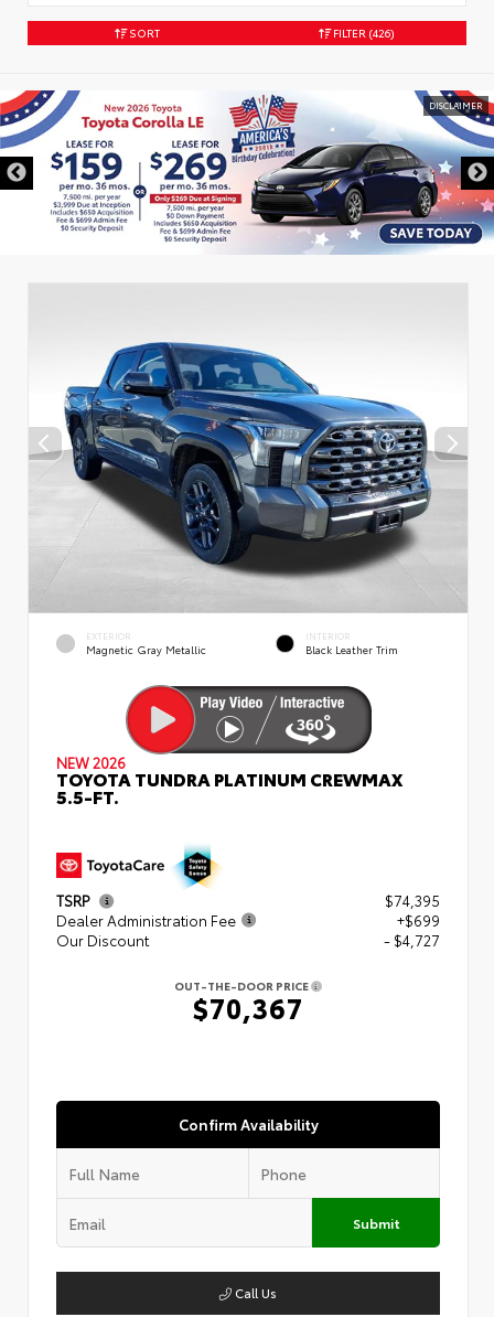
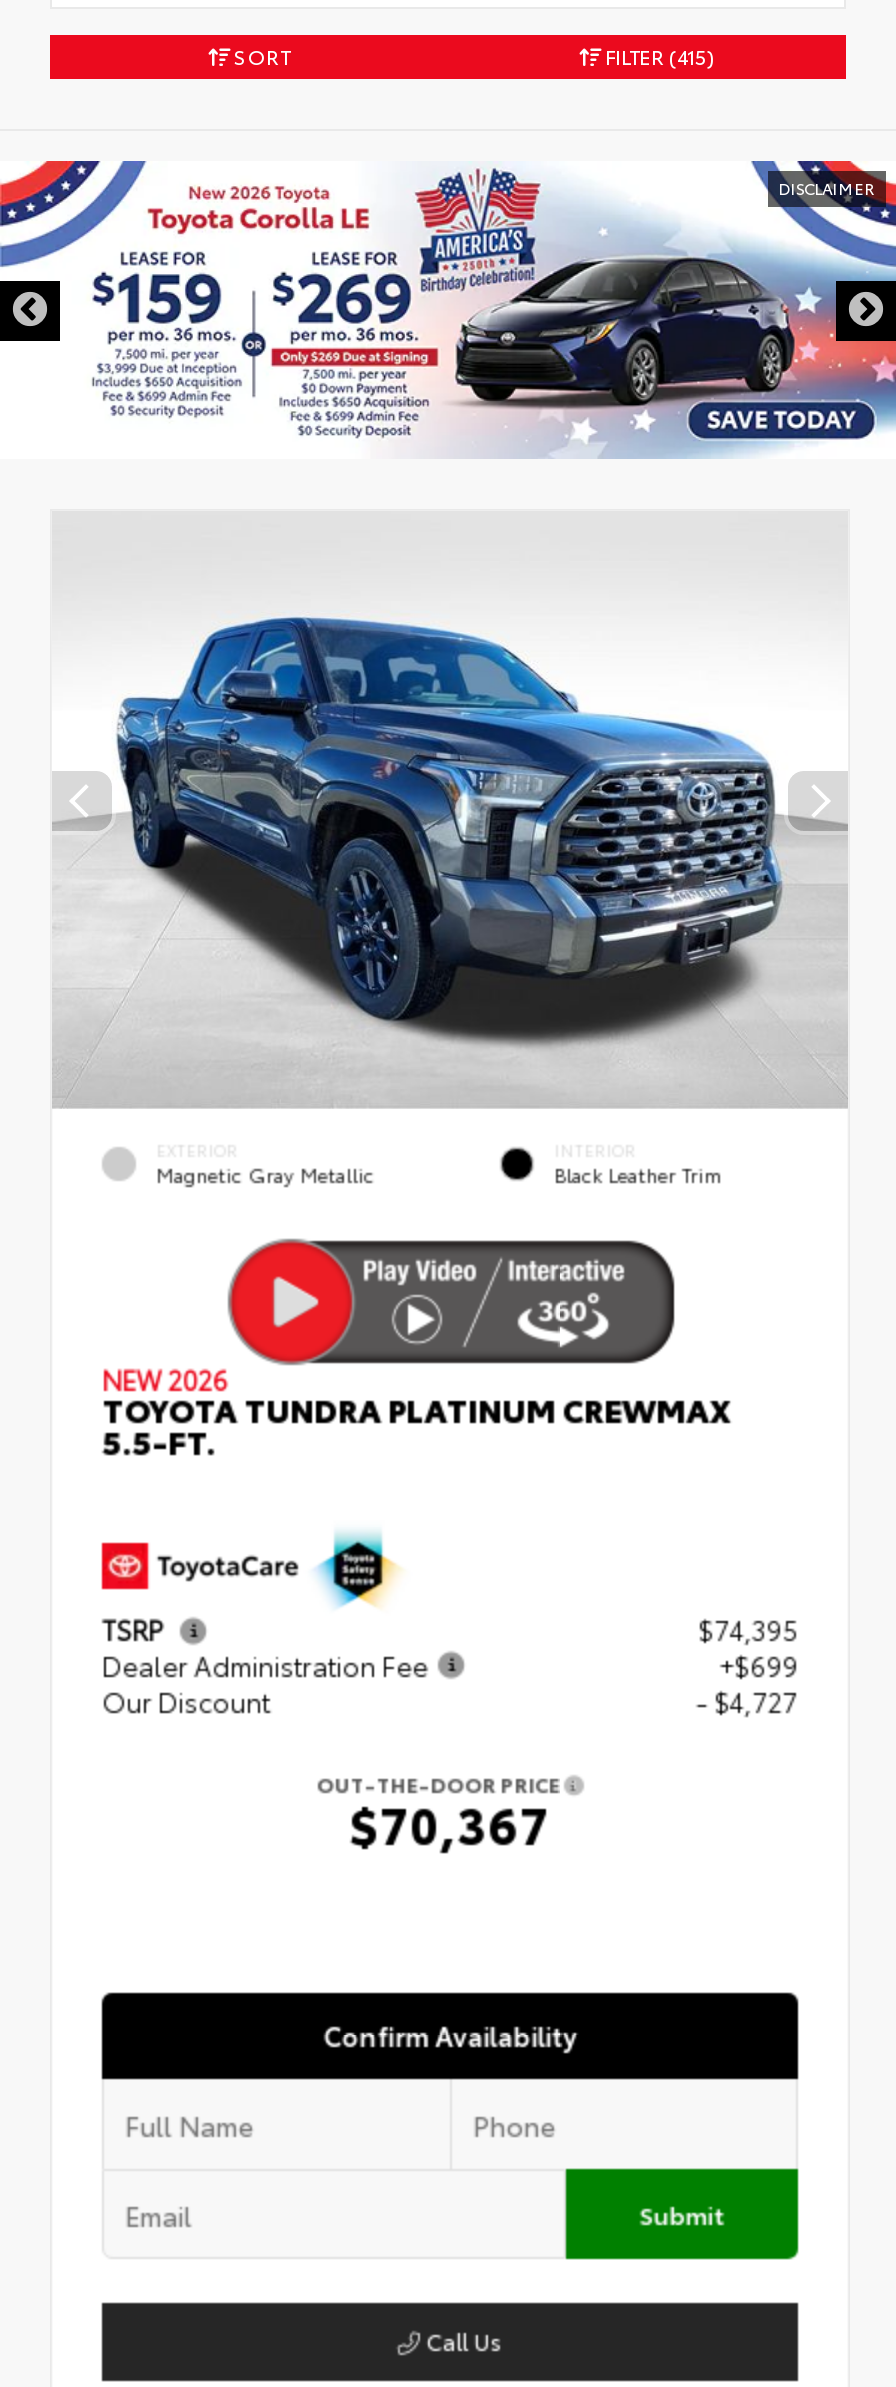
[331,24,395,41] FILTER (426) -> [601,41,715,71] FILTER (415)

